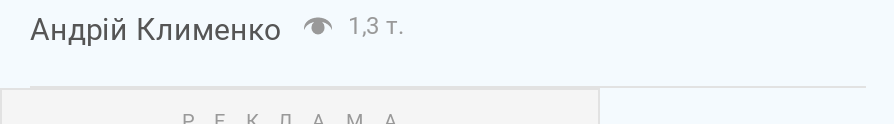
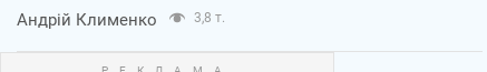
[348,11,404,39] 1,3 т. -> [194,10,225,25] 3,8 т.

